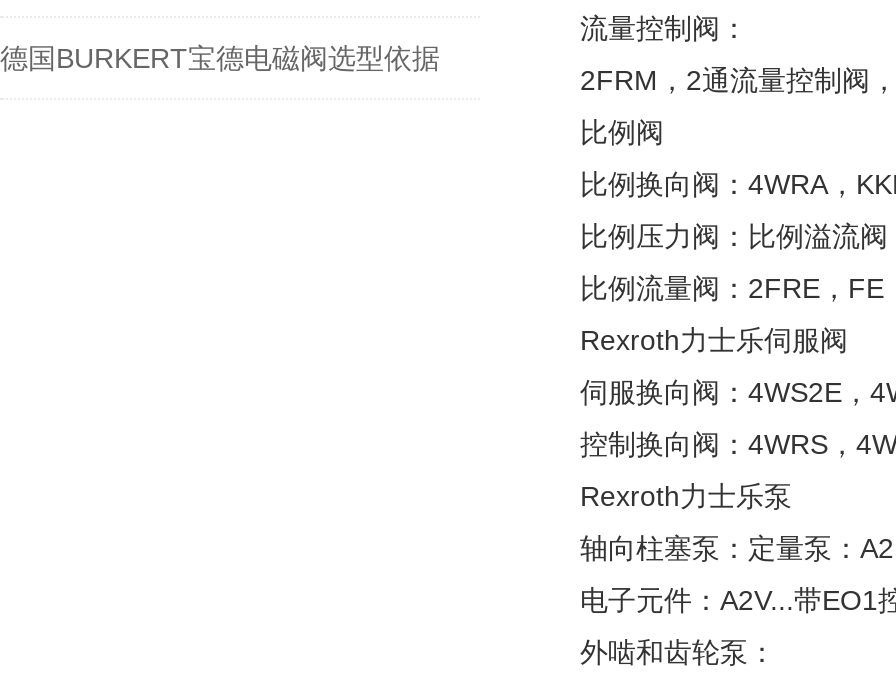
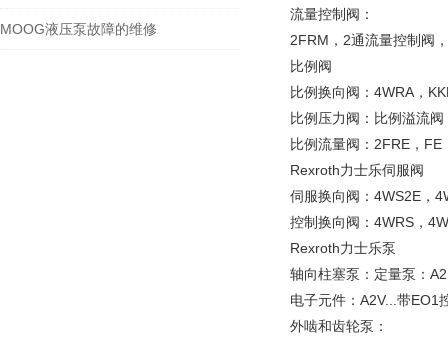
[0,42,440,74] 德国BURKERT宝德电磁阀选型依据 -> [0,21,157,37] MOOG液压泵故障的维修

